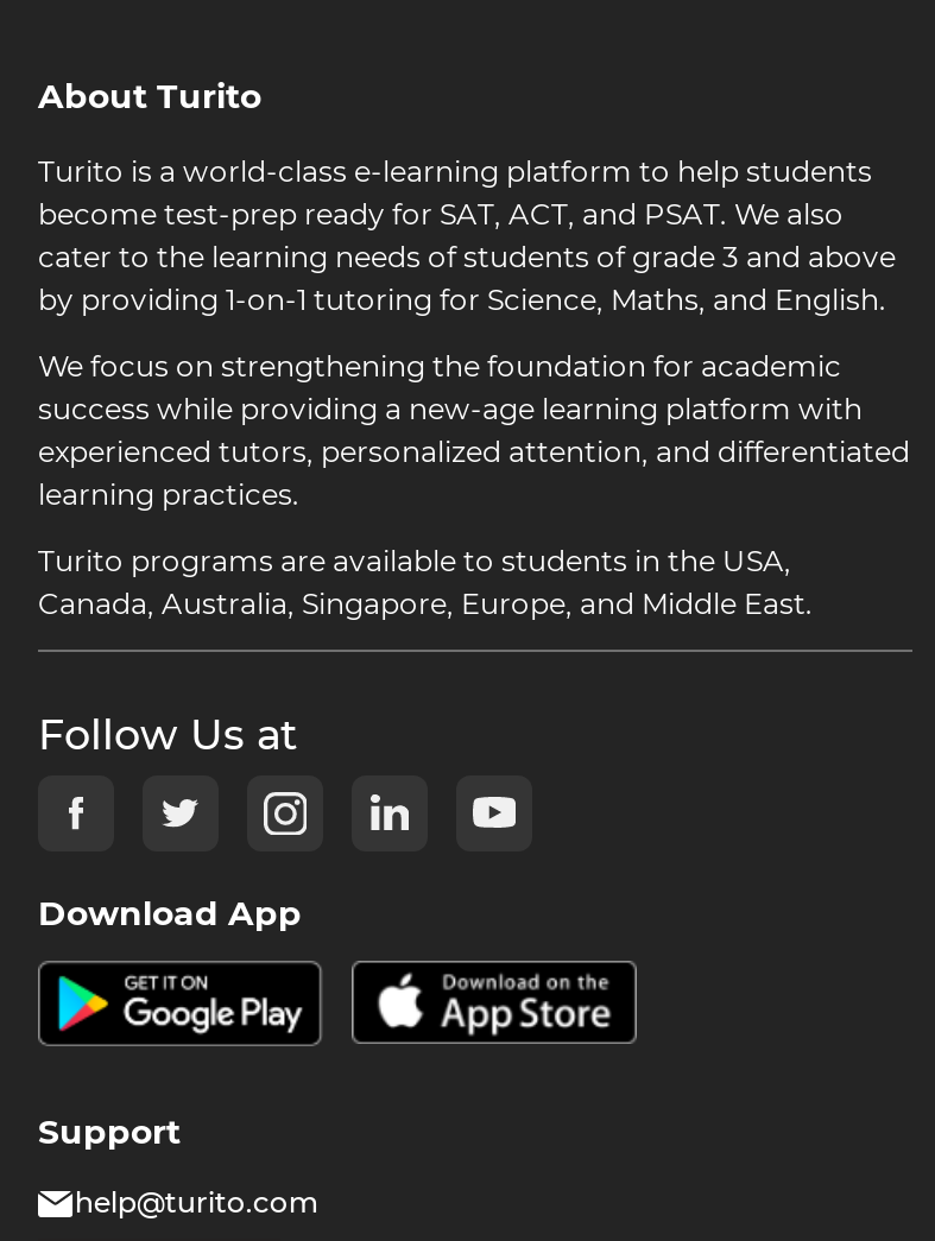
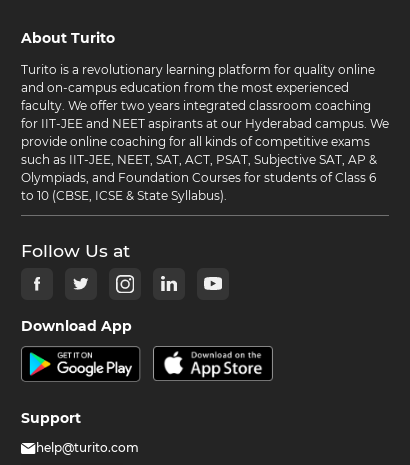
[38,152,910,620] Turito is a world-class e-learning platform to help students | become test-prep ready for SAT, ACT, and PSAT. We also | cater to the learning needs of students of grade 3 and above | by providing 1-on-1 tutoring for Science, Maths, and English. | We focus on strengthening the foundation for academic | success while providing a new-age learning platform with | experienced tutors, personalized attention, and differentiated | learning practices. | Turito programs are available to students in the USA, | Canada, Australia, Singapore, Europe, and Middle East. -> [21,62,389,203] Turito is a revolutionary learning platform for quality online | and on-campus education from the most experienced | faculty. We offer two years integrated classroom coaching | for IIT-JEE and NEET aspirants at our Hyderabad campus. We | provide online coaching for all kinds of competitive exams | such as IIT-JEE, NEET, SAT, ACT, PSAT, Subjective SAT, AP & | Olympiads, and Foundation Courses for students of Class 6 | to 10 (CBSE, ICSE & State Syllabus).

